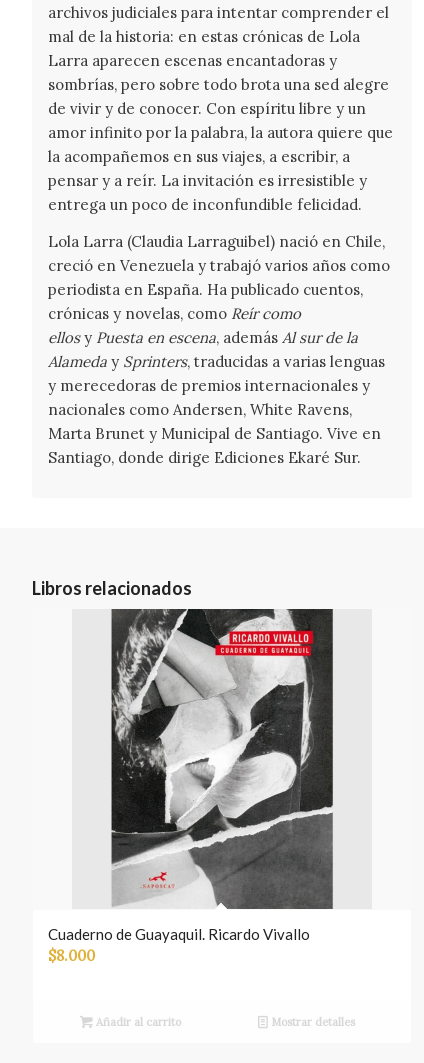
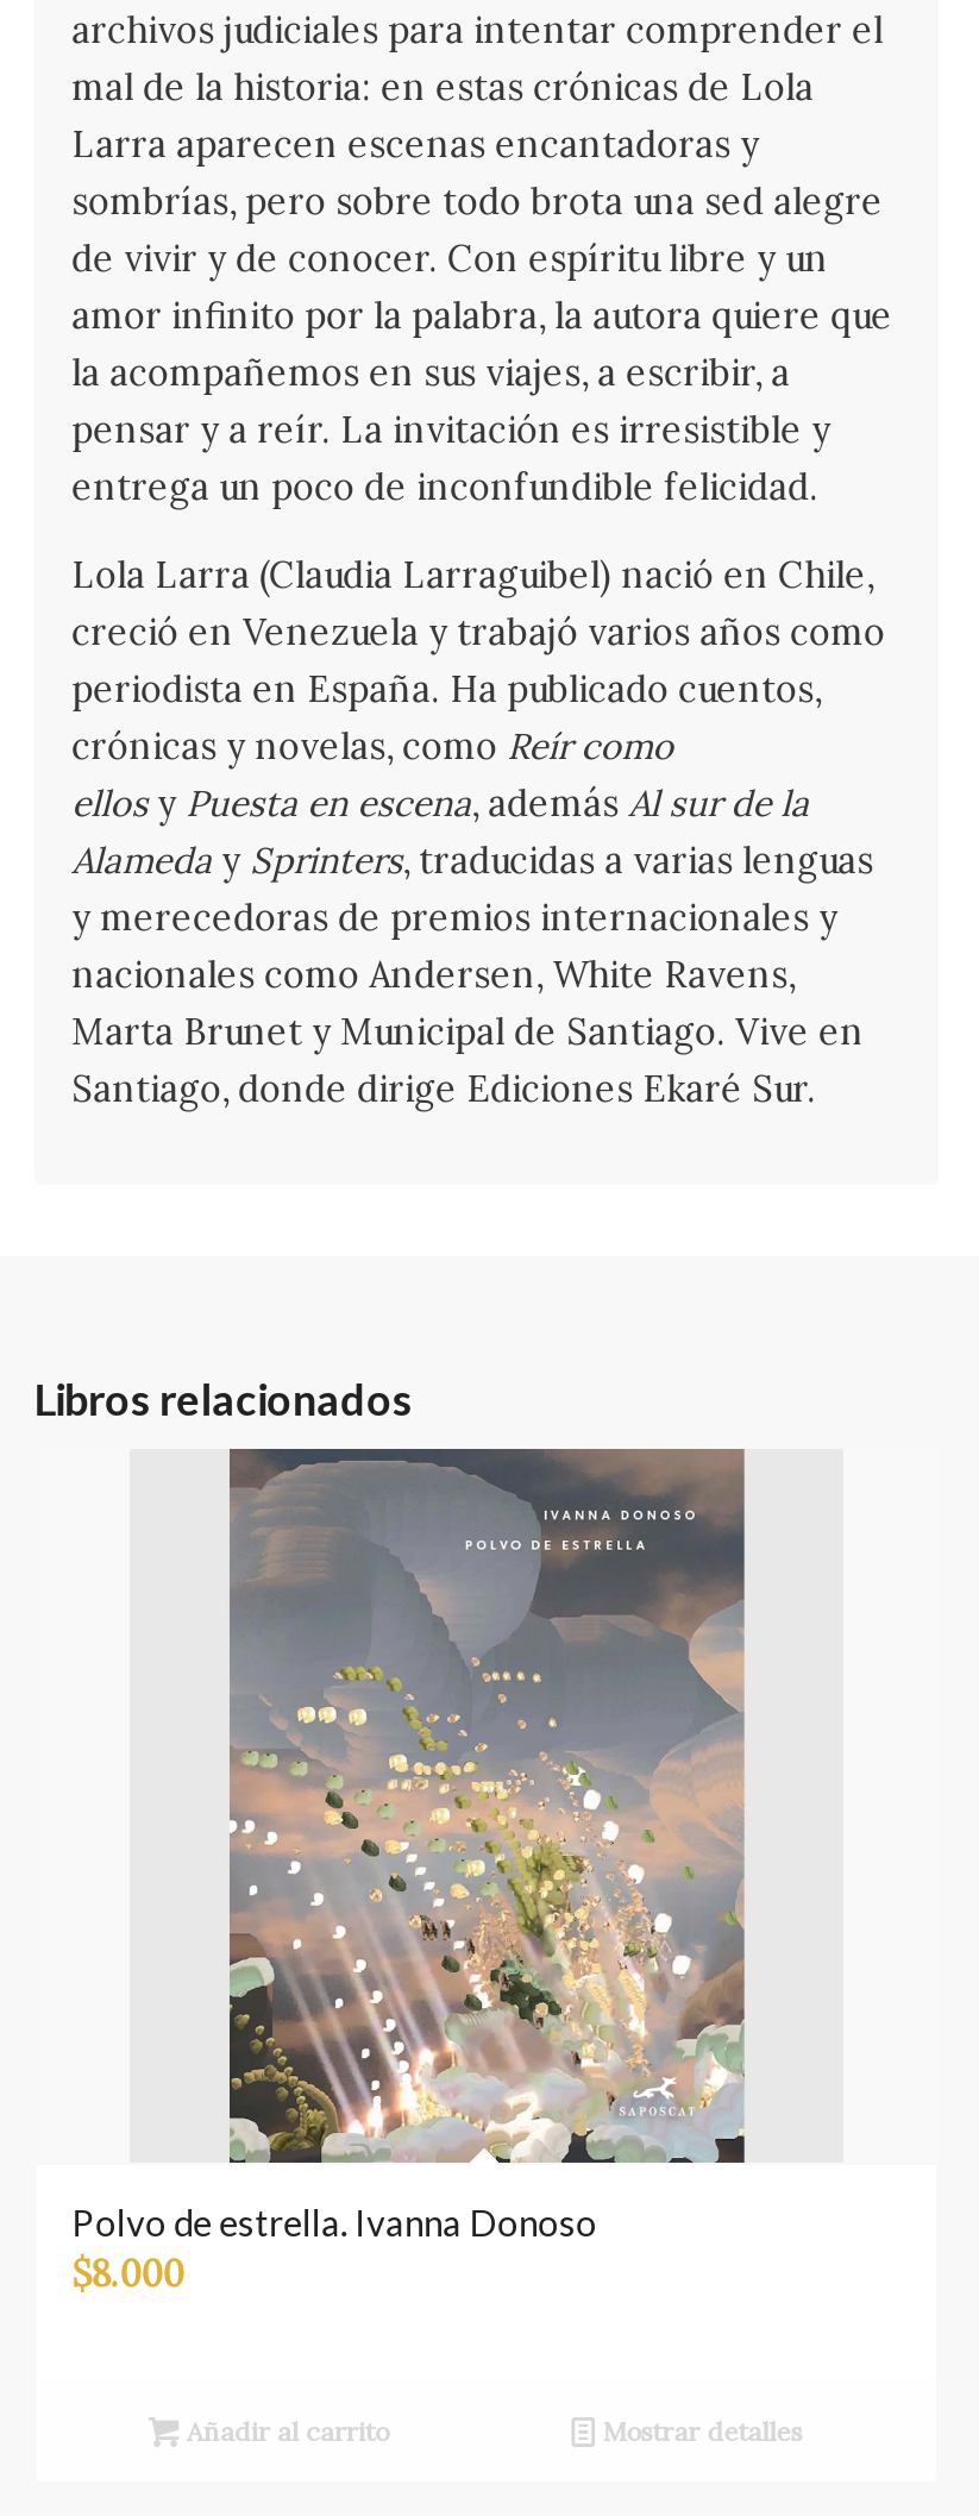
[48,608,334,943] [image] | Cuaderno de Guayaquil. Ricardo Vivallo -> [72,1447,751,2244] [image] | Polvo de estrella. Ivanna Donoso

